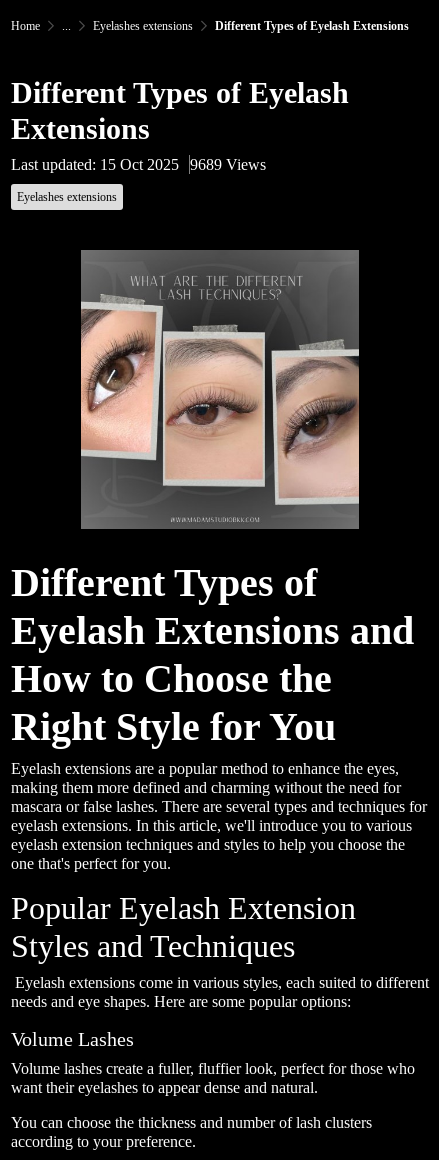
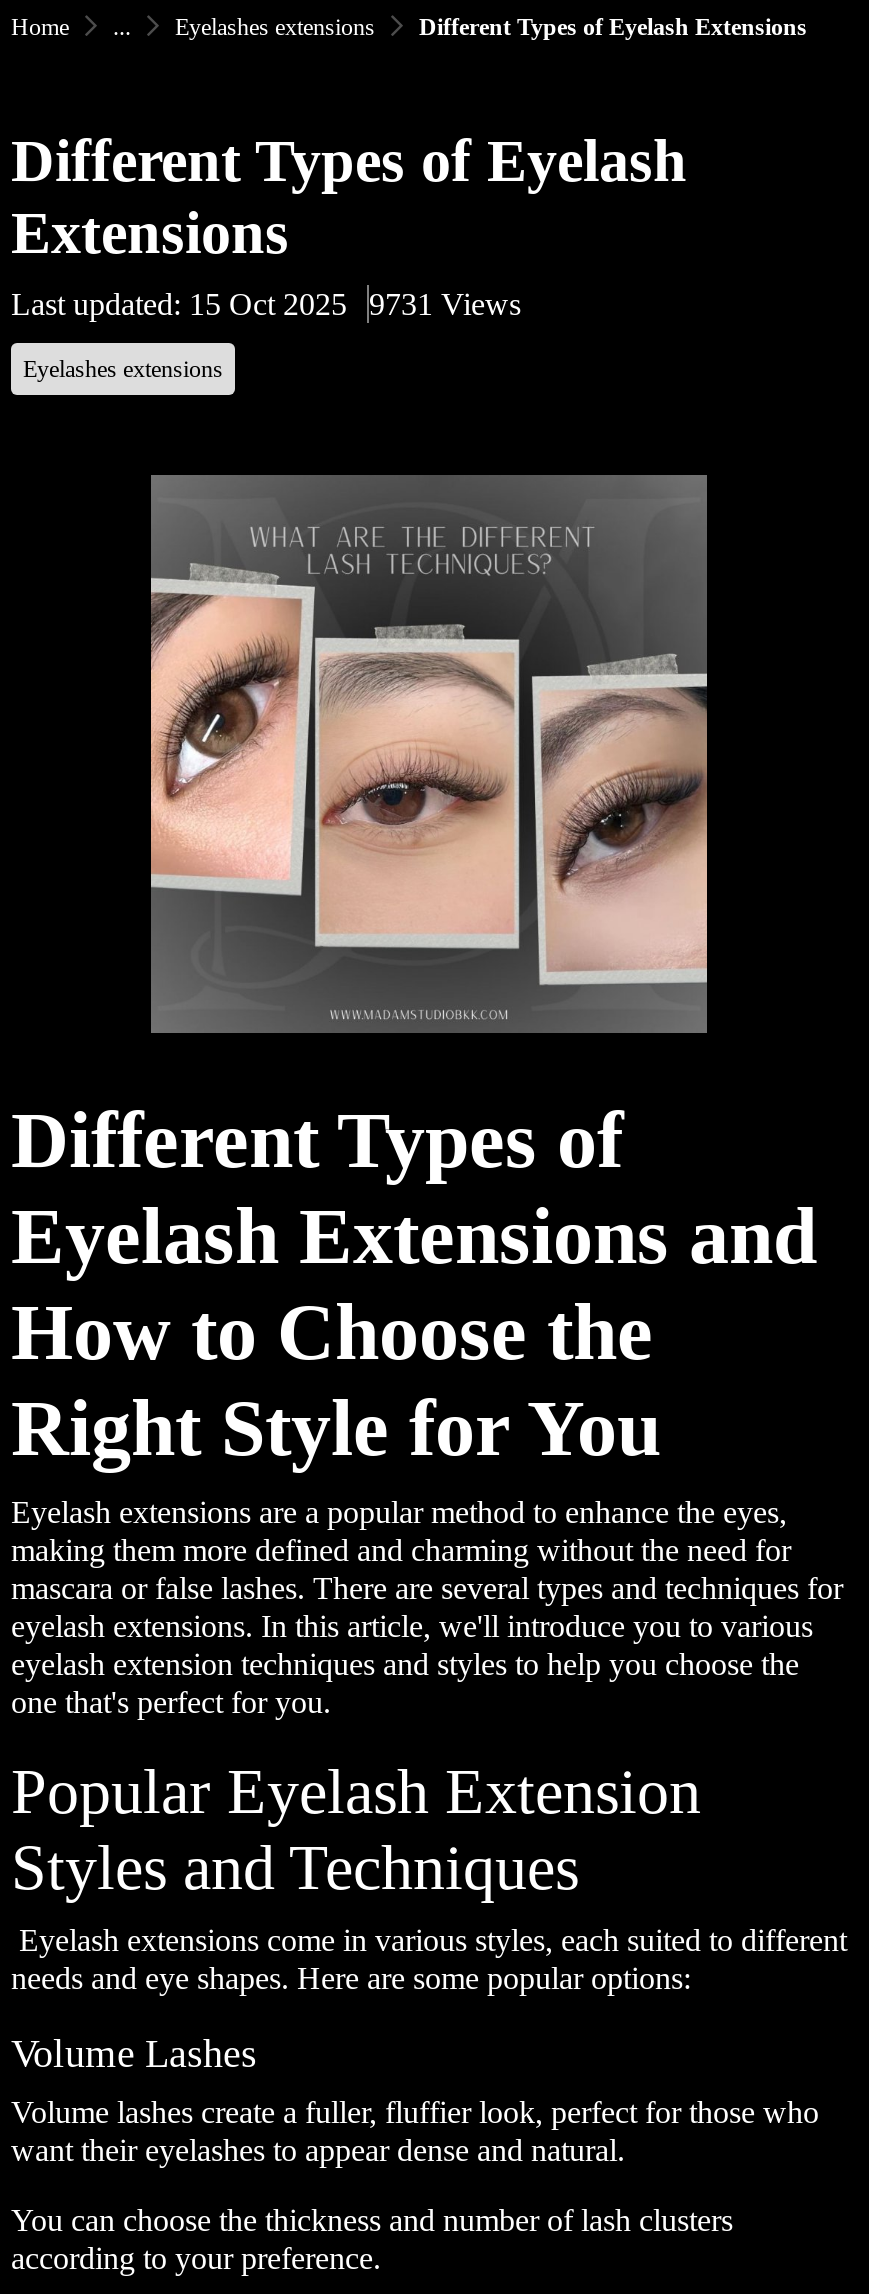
[11,156,266,173] Last updated: 15 Oct 2025 9689 Views -> [11,287,521,321] Last updated: 15 Oct 2025 9731 Views

